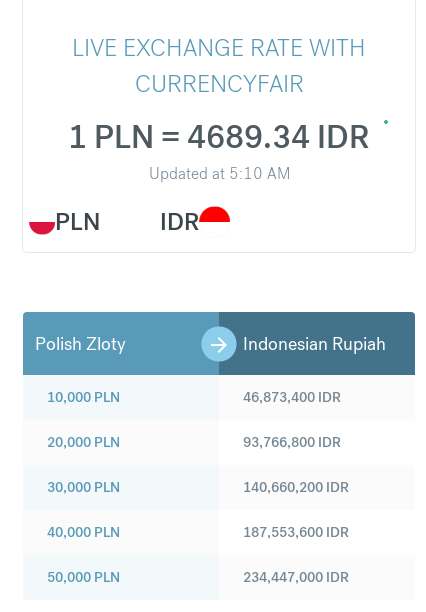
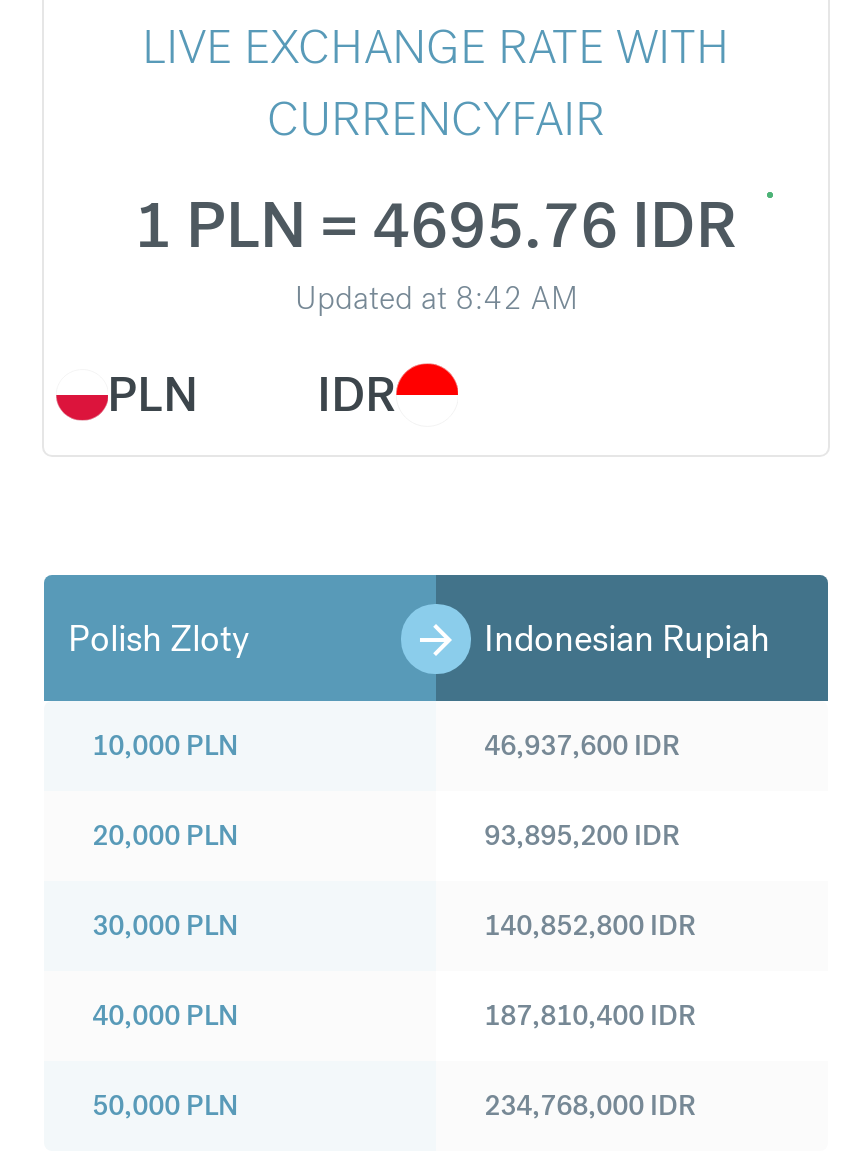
[68,117,370,158] 1 PLN = 4689.34 IDR -> [134,185,738,267] 1 PLN = 4695.76 IDR
[148,163,289,184] Updated at 5:10 AM -> [295,277,577,319] Updated at 8:42 AM
[243,388,341,406] 46,873,400 IDR -> [484,727,680,763] 46,937,600 IDR
[243,433,341,451] 93,766,800 IDR -> [484,817,680,853] 93,895,200 IDR
[243,478,349,496] 140,660,200 IDR -> [484,907,696,943] 140,852,800 IDR
[243,523,349,541] 187,553,600 IDR -> [484,997,696,1033] 187,810,400 IDR
[243,568,349,586] 234,447,000 IDR -> [484,1087,696,1123] 234,768,000 IDR

